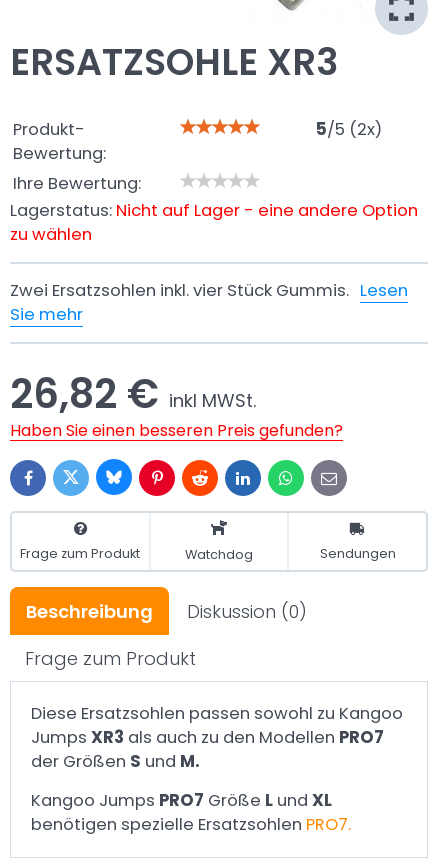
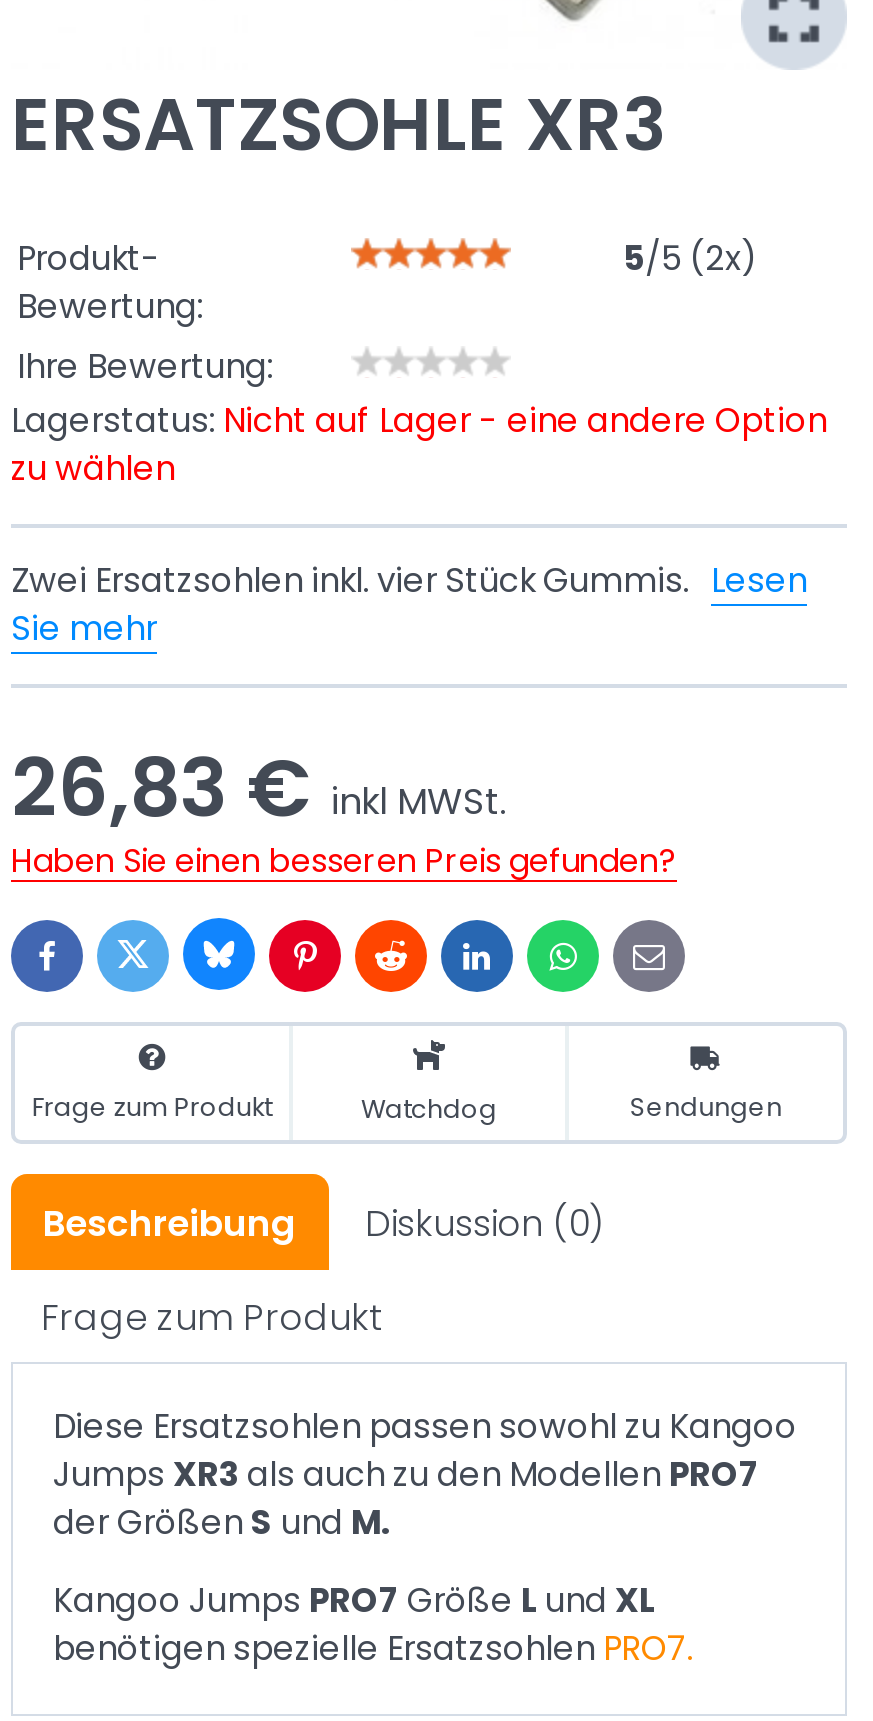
[10,366,256,422] 26,82 €inkl MWSt. -> [11,732,505,844] 26,83 €inkl MWSt.

